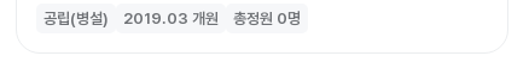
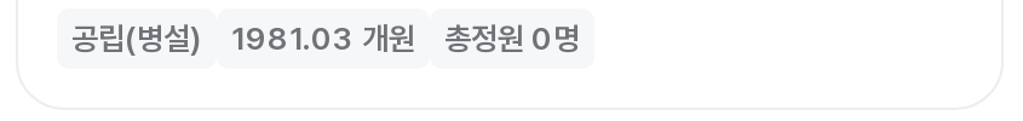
[43,10,301,28] 공립(병설) 2019.03 개원 총정원 0명 -> [71,21,580,57] 공립(병설) 1981.03 개원 총정원 0명

